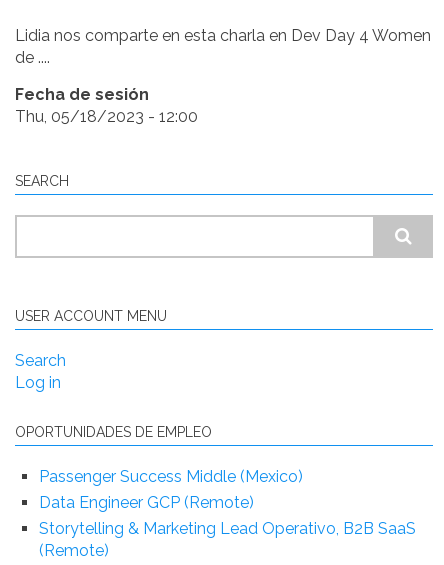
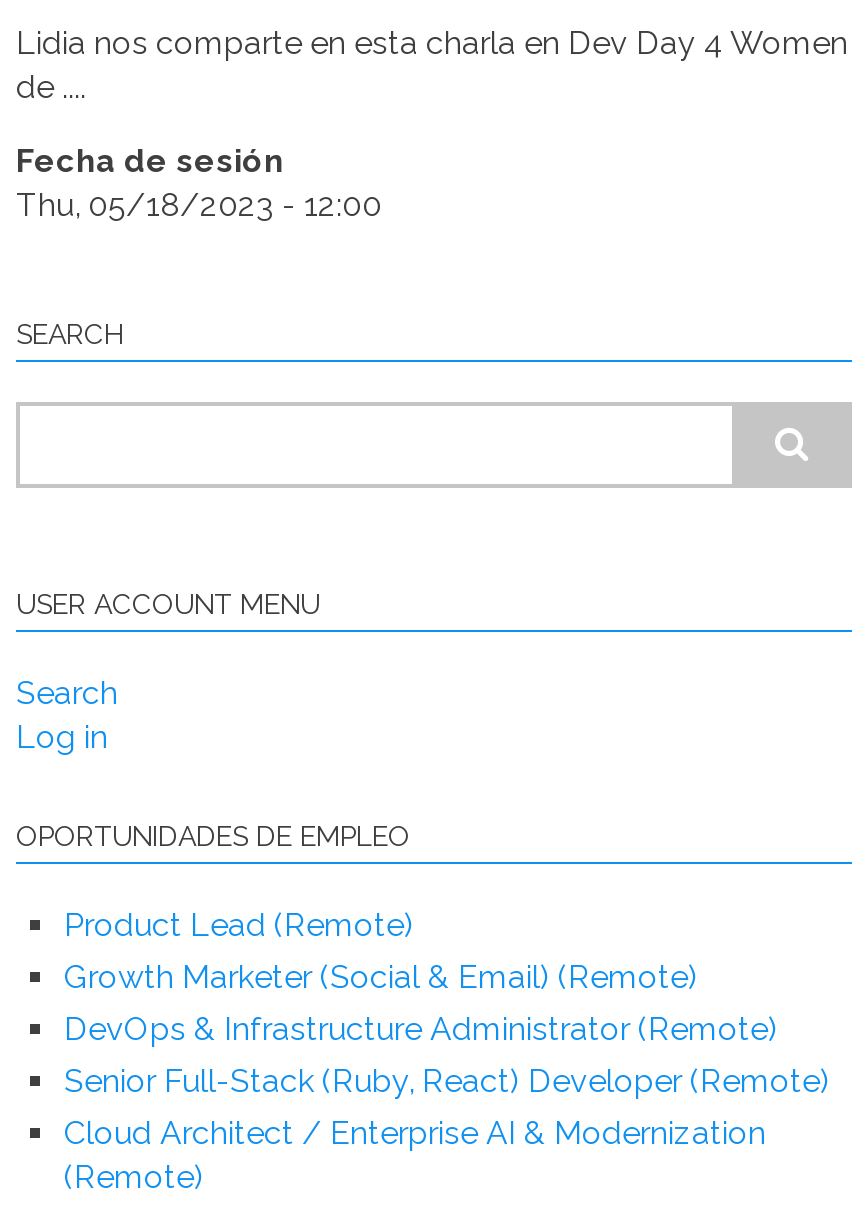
[39,467,416,538] Passenger Success Middle (Mexico) | Data Engineer GCP (Remote) | Storytelling & Marketing Lead Operativo, B2B SaaS -> [64,906,830,1152] Product Lead (Remote) | Growth Marketer (Social & Email) (Remote) | DevOps & Infrastructure Administrator (Remote) | Senior Full-Stack (Ruby, React) Developer (Remote) | Cloud Architect / Enterprise AI & Modernization

